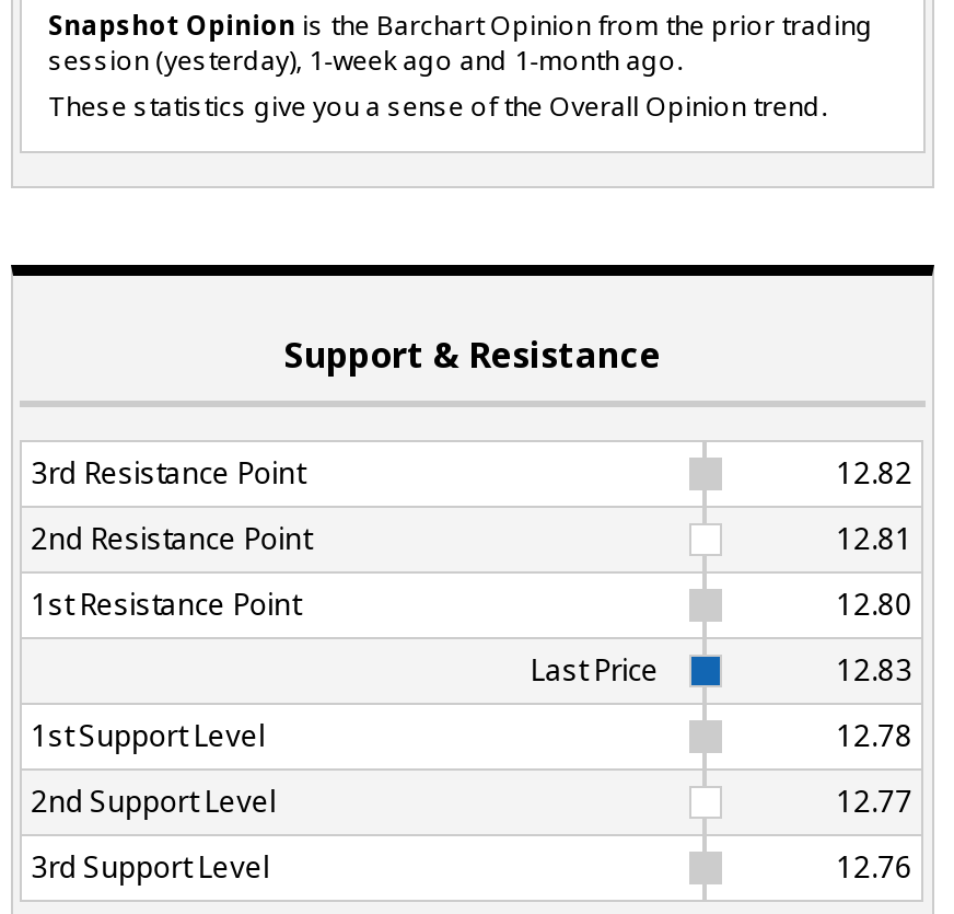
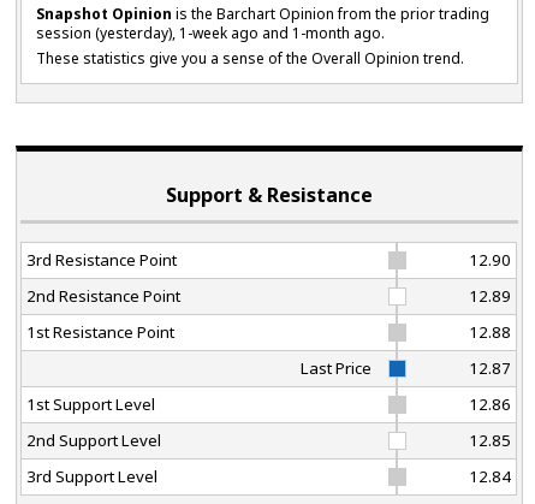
[836,453,913,492] 12.82 -> [469,249,511,270] 12.90
[836,518,913,558] 12.81 -> [469,285,511,306] 12.89
[836,584,913,623] 12.80 -> [469,321,511,343] 12.88
[836,650,913,689] 12.83 -> [469,357,511,379] 12.87
[836,715,913,755] 12.78 -> [469,393,511,415] 12.86
[836,781,913,821] 12.77 -> [469,429,511,451] 12.85
[836,847,913,886] 12.76 -> [469,465,511,487] 12.84

